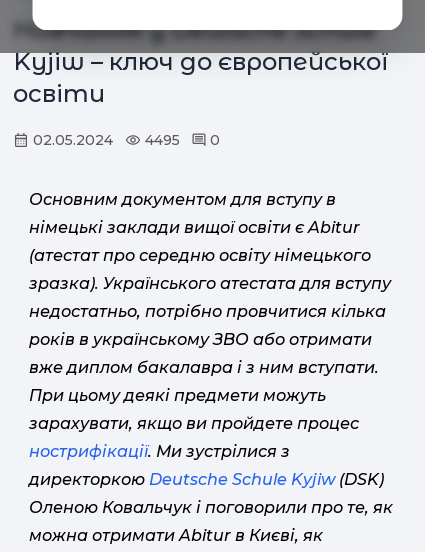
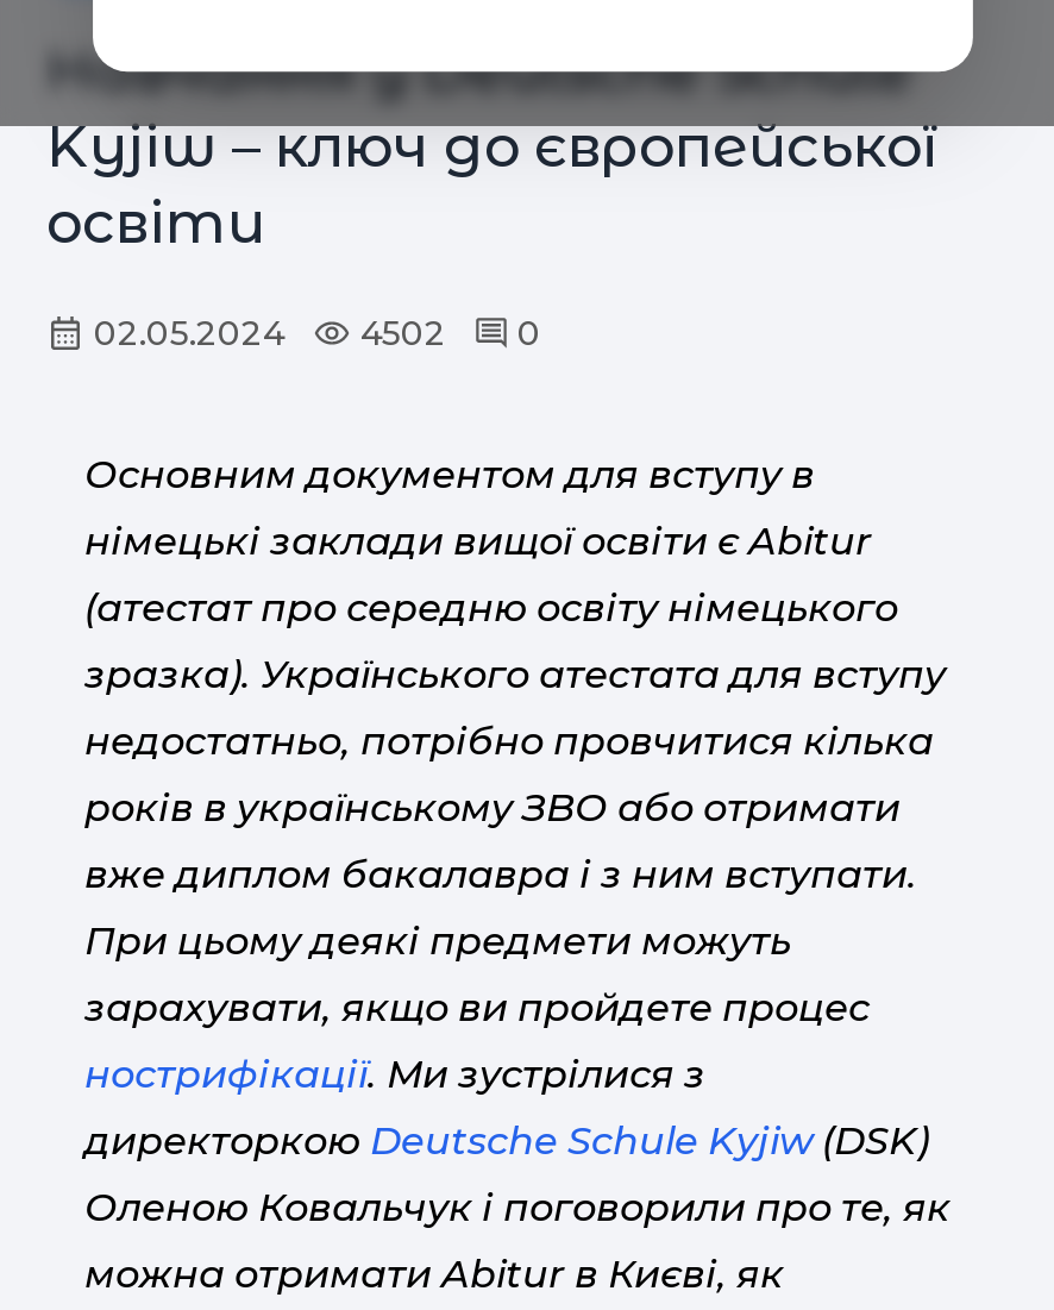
[33,131,220,149] 02.05.2024 4495 0 -> [94,312,541,355] 02.05.2024 4502 0

